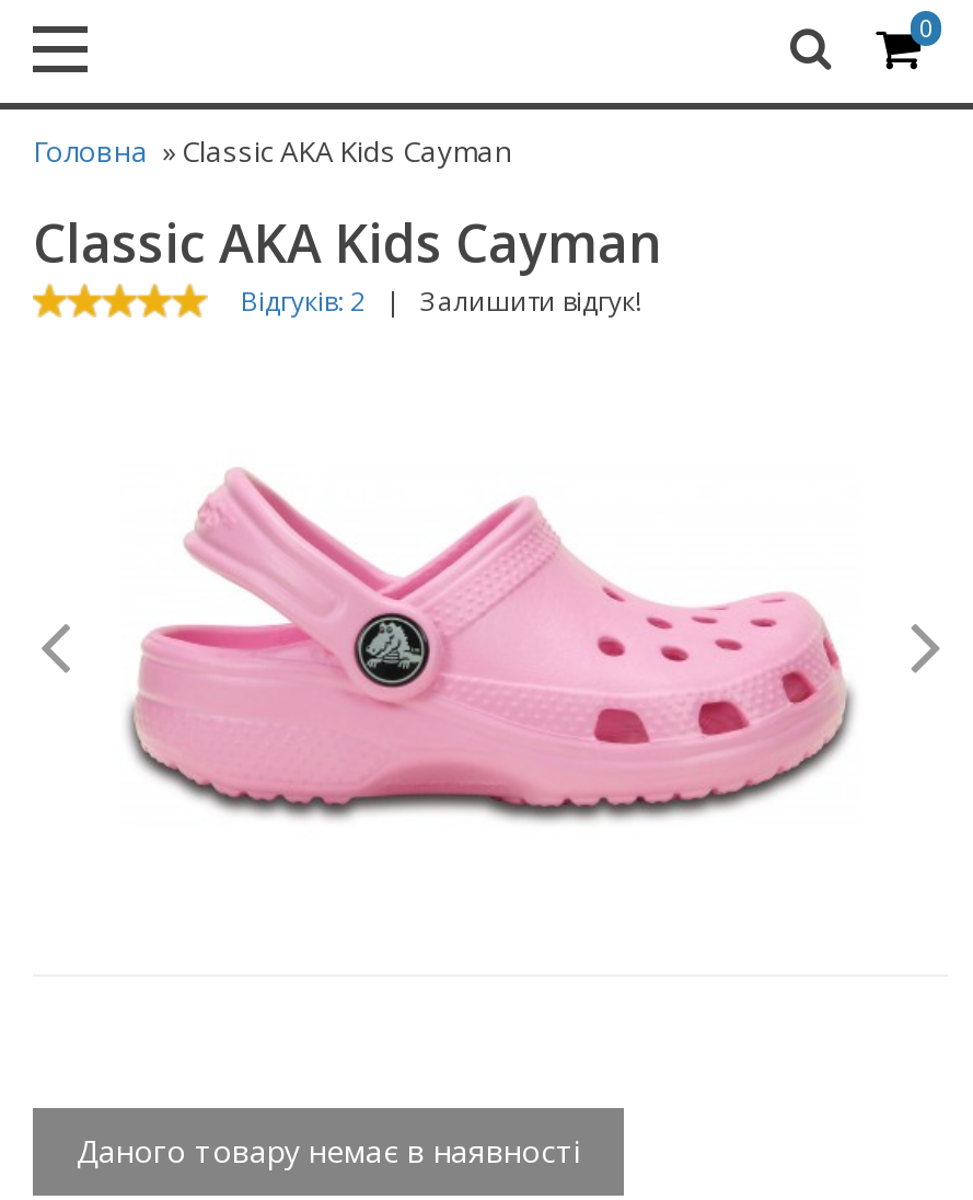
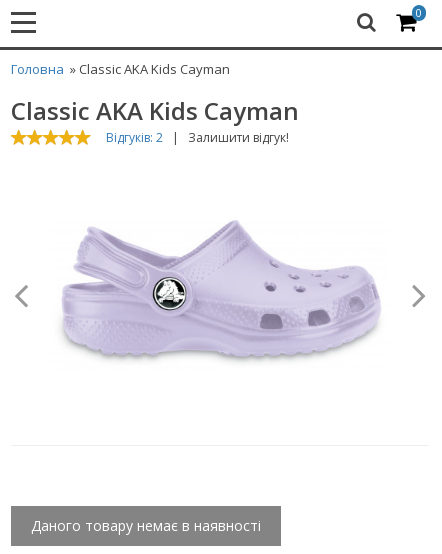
[125,466,856,823] [image] -> [54,214,386,375] [image]

